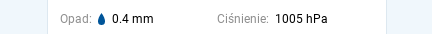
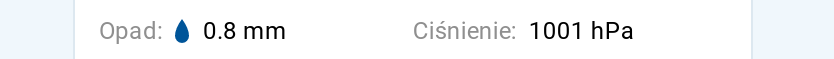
[60,12,154,26] Opad: 0.4 mm -> [99,17,287,45] Opad: 0.8 mm
[217,12,328,26] Ciśnienie: 1005 hPa -> [413,17,635,45] Ciśnienie: 1001 hPa

